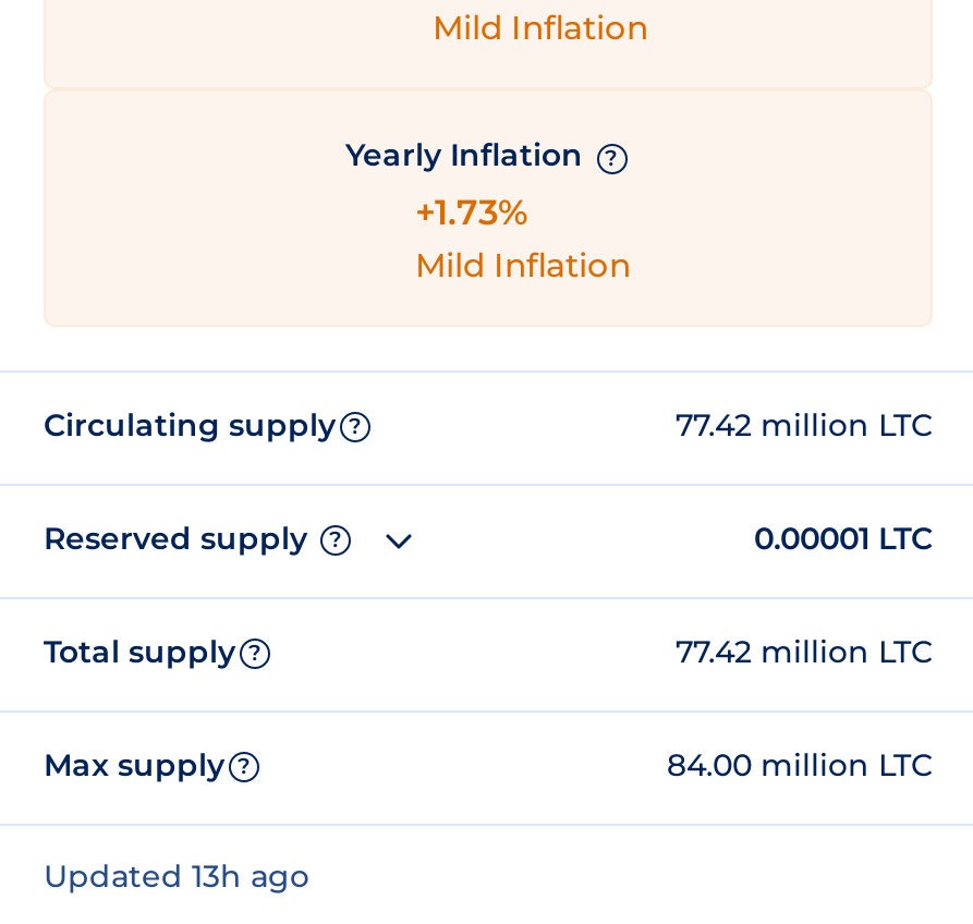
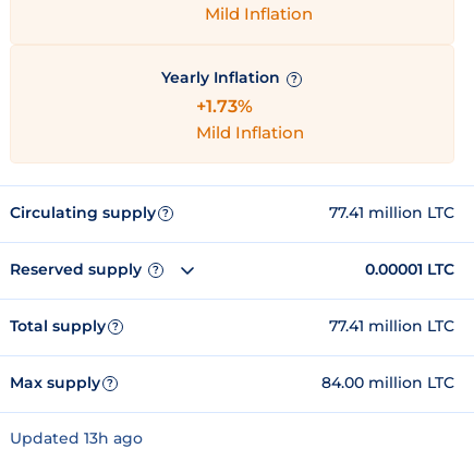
[676,406,933,445] 77.42 million LTC -> [329,203,454,223] 77.41 million LTC
[676,632,933,672] 77.42 million LTC -> [329,316,454,336] 77.41 million LTC

